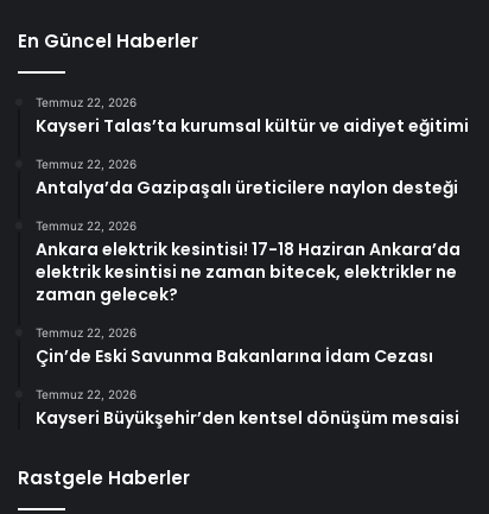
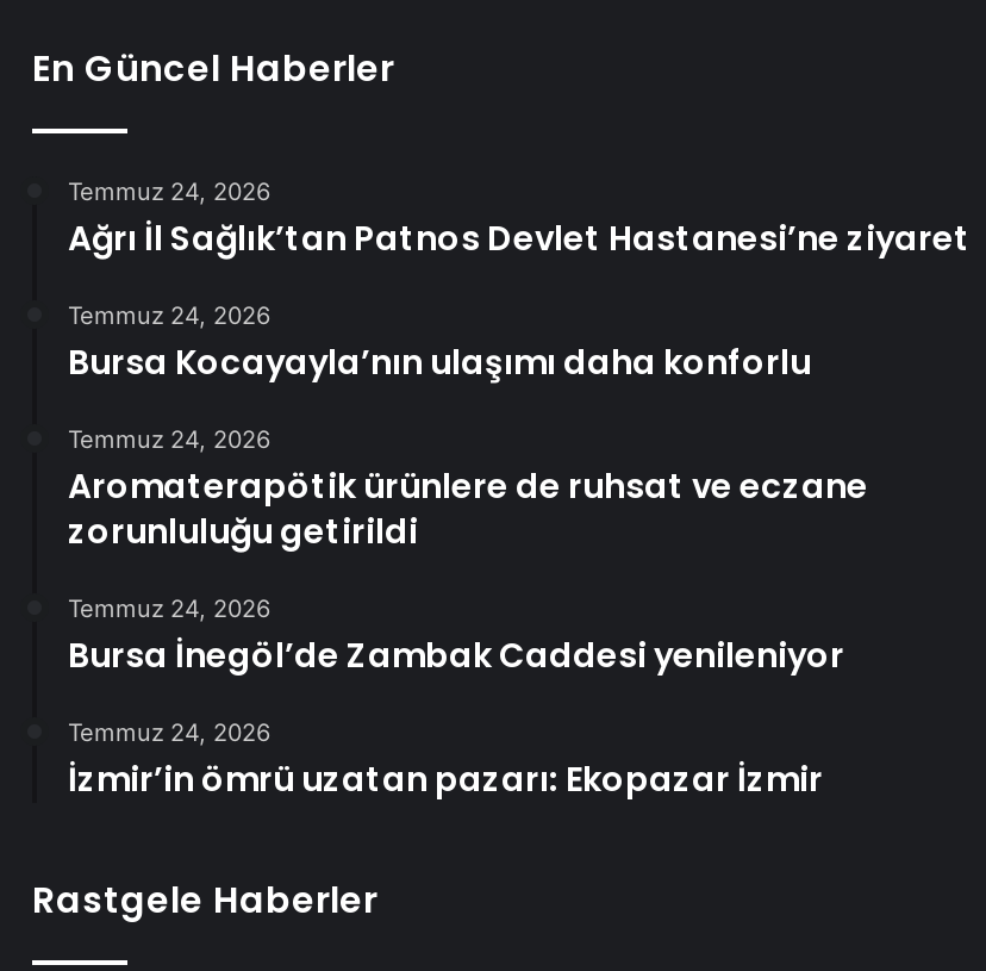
[36,94,469,137] Temmuz 22, 2026 | Kayseri Talas’ta kurumsal kültür ve aidiyet eğitimi -> [68,175,971,261] Temmuz 24, 2026 | Ağrı İl Sağlık’tan Patnos Devlet Hastanesi’ne ziyaret
[36,156,458,199] Temmuz 22, 2026 | Antalya’da Gazipaşalı üreticilere naylon desteği -> [68,299,811,385] Temmuz 24, 2026 | Bursa Kocayayla’nın ulaşımı daha konforlu
[36,218,461,306] Temmuz 22, 2026 | Ankara elektrik kesintisi! 17-18 Haziran Ankara’da | elektrik kesintisi ne zaman bitecek, elektrikler ne | zaman gelecek? -> [68,423,868,554] Temmuz 24, 2026 | Aromaterapötik ürünlere de ruhsat ve eczane | zorunluluğu getirildi
[36,325,433,367] Temmuz 22, 2026 | Çin’de Eski Savunma Bakanlarına İdam Cezası -> [68,592,844,678] Temmuz 24, 2026 | Bursa İnegöl’de Zambak Caddesi yenileniyor
[36,386,459,429] Temmuz 22, 2026 | Kayseri Büyükşehir’den kentsel dönüşüm mesaisi -> [68,716,823,802] Temmuz 24, 2026 | İzmir’in ömrü uzatan pazarı: Ekopazar İzmir

